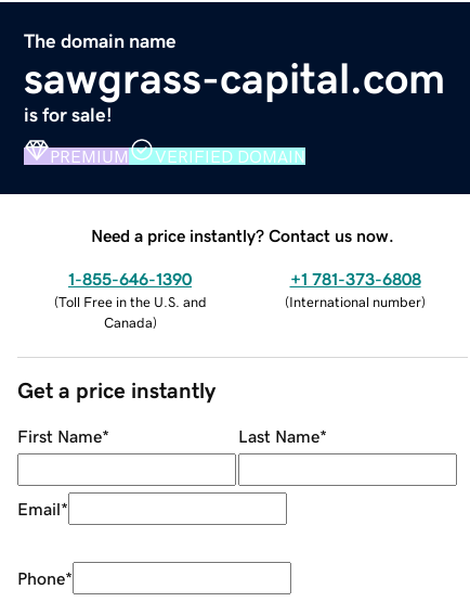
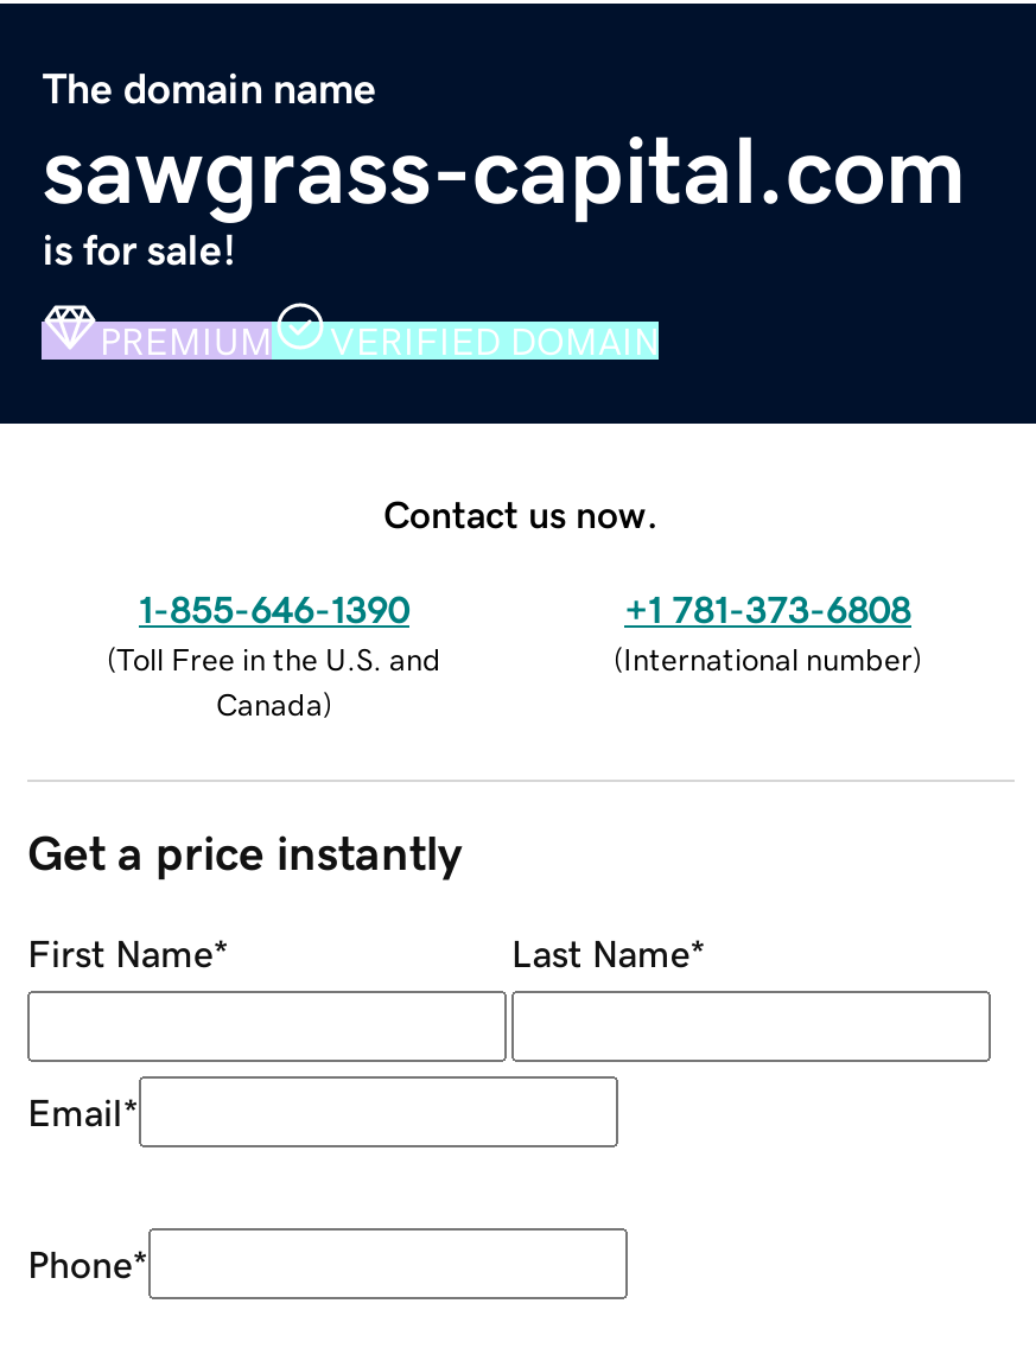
[91,226,394,244] Need a price instantly? Contact us now. -> [383,494,659,532] Contact us now.

